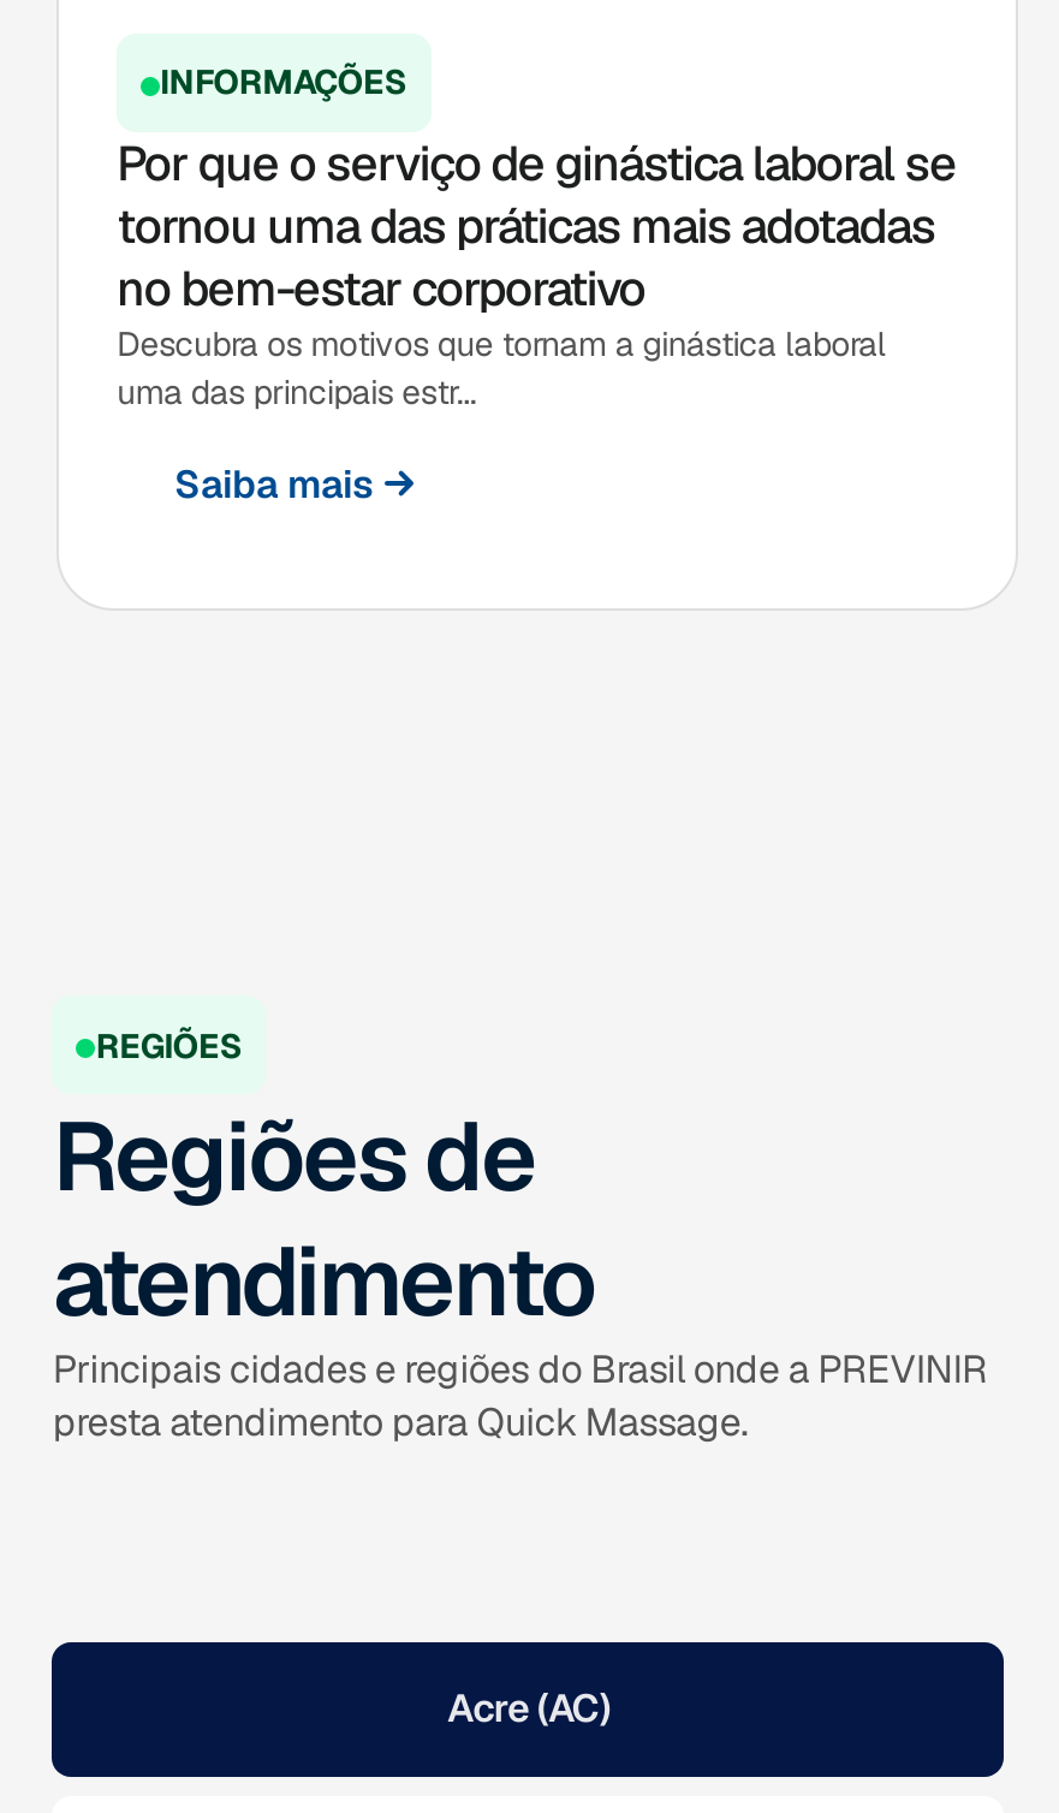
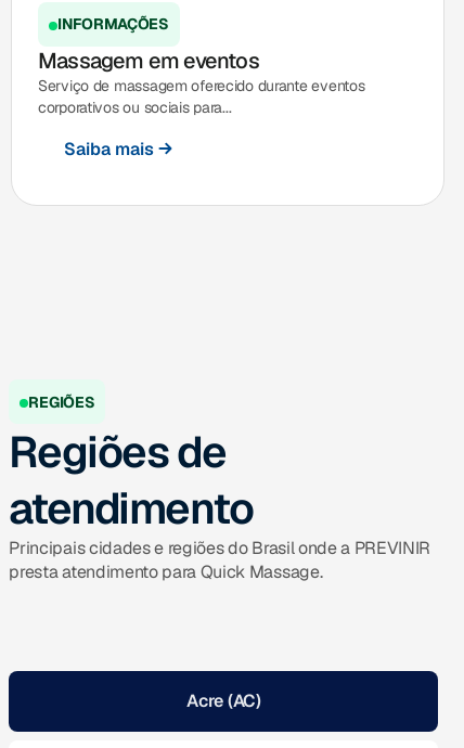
[117,133,956,414] Por que o serviço de ginástica laboral se | tornou uma das práticas mais adotadas | no bem-estar corporativo | Descubra os motivos que tornam a ginástica laboral | uma das principais estr... -> [38,47,365,117] Massagem em eventos | Serviço de massagem oferecido durante eventos | corporativos ou sociais para...

